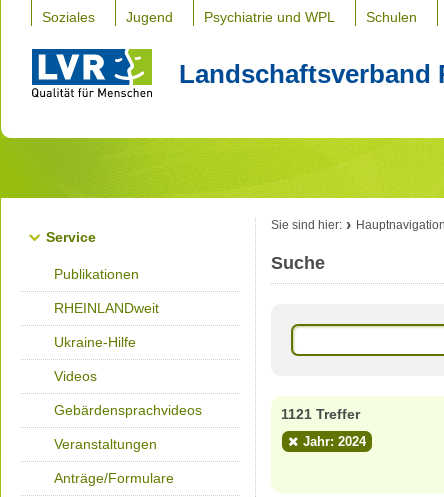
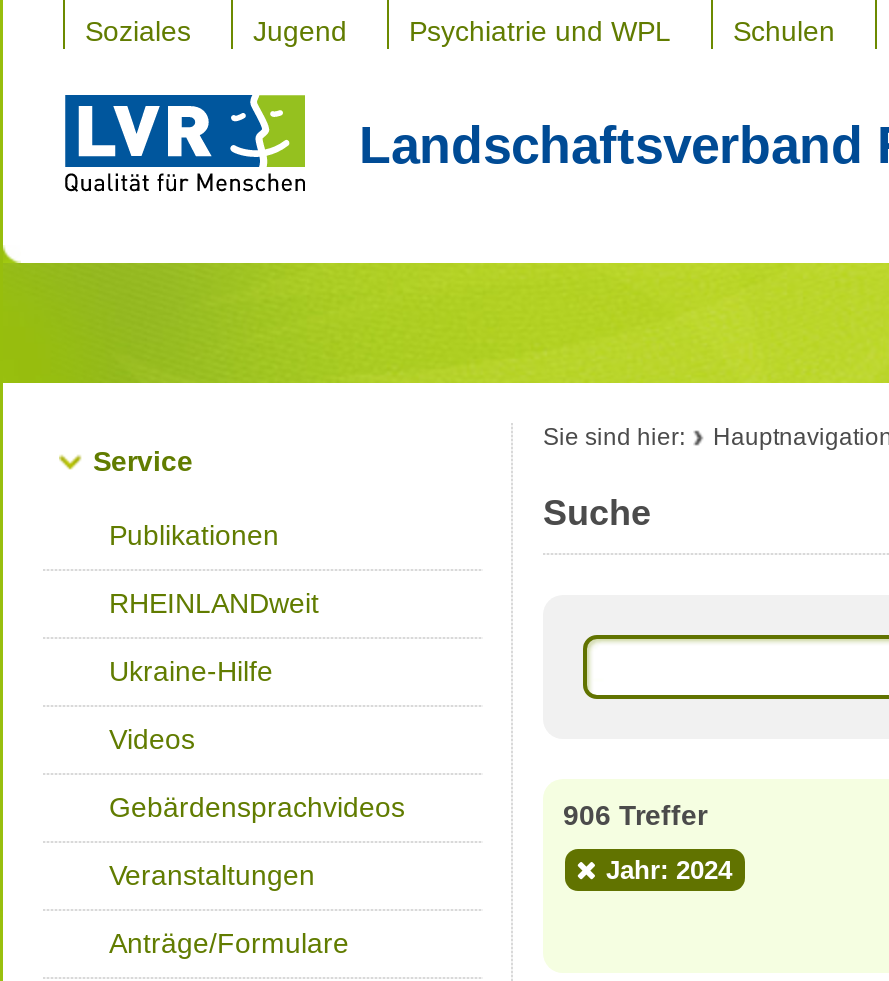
[281,406,360,422] 1121 Treffer -> [563,799,707,831] 906 Treffer

